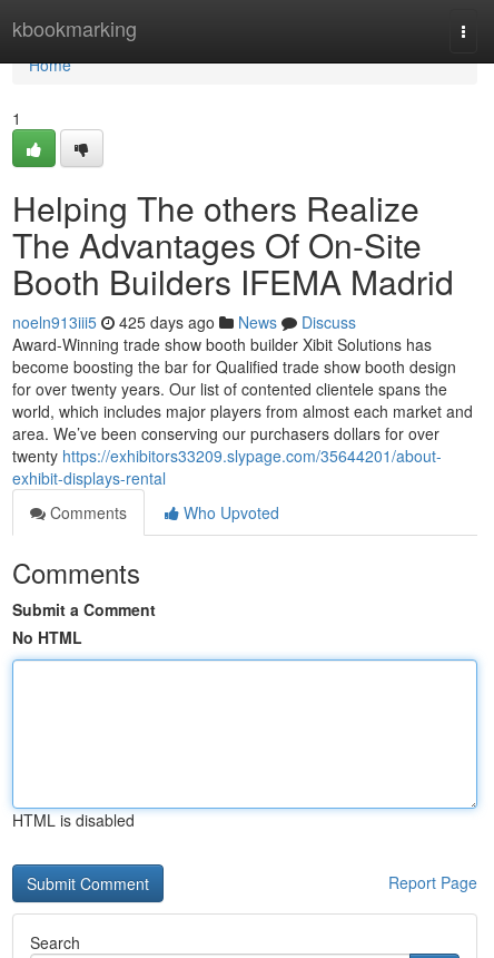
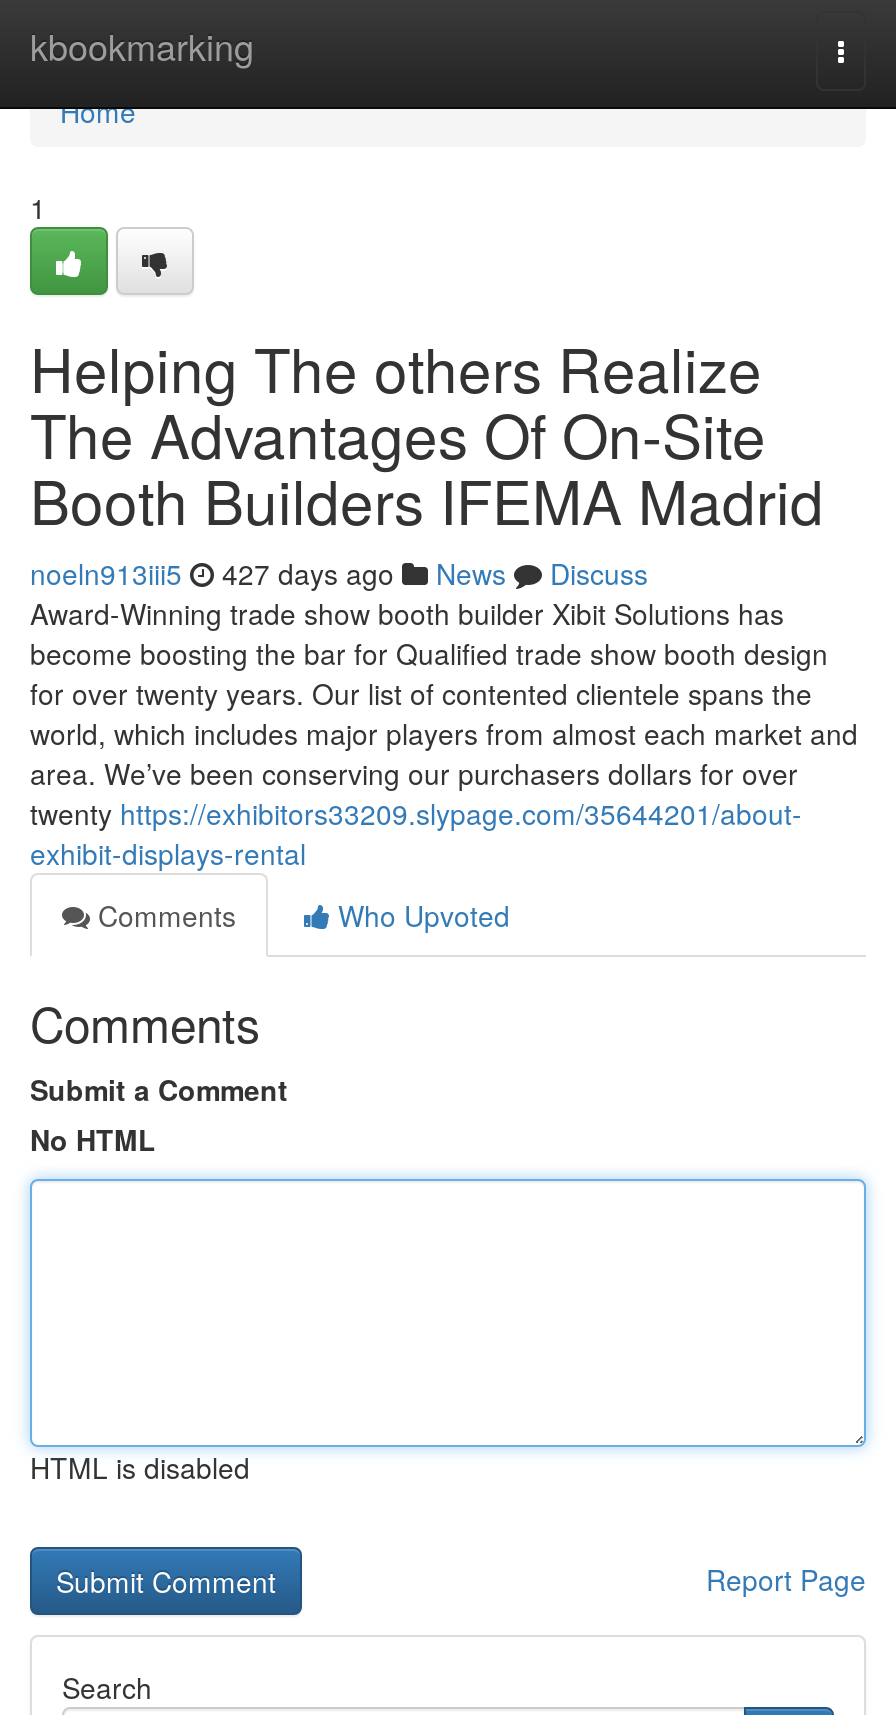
[12,311,356,333] noeln913iii5 425 days ago News Discuss -> [30,553,648,593] noeln913iii5 427 days ago News Discuss

